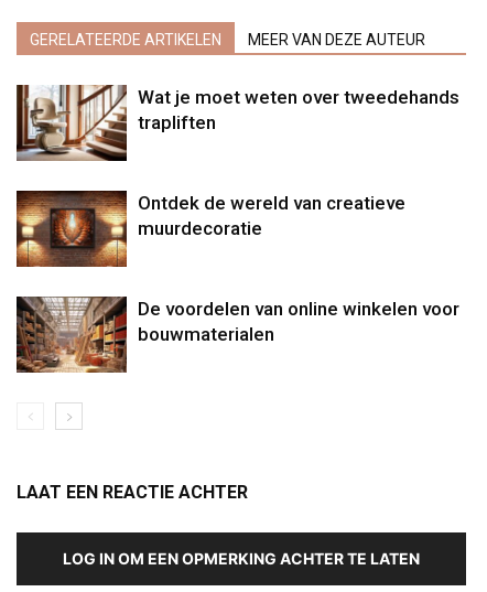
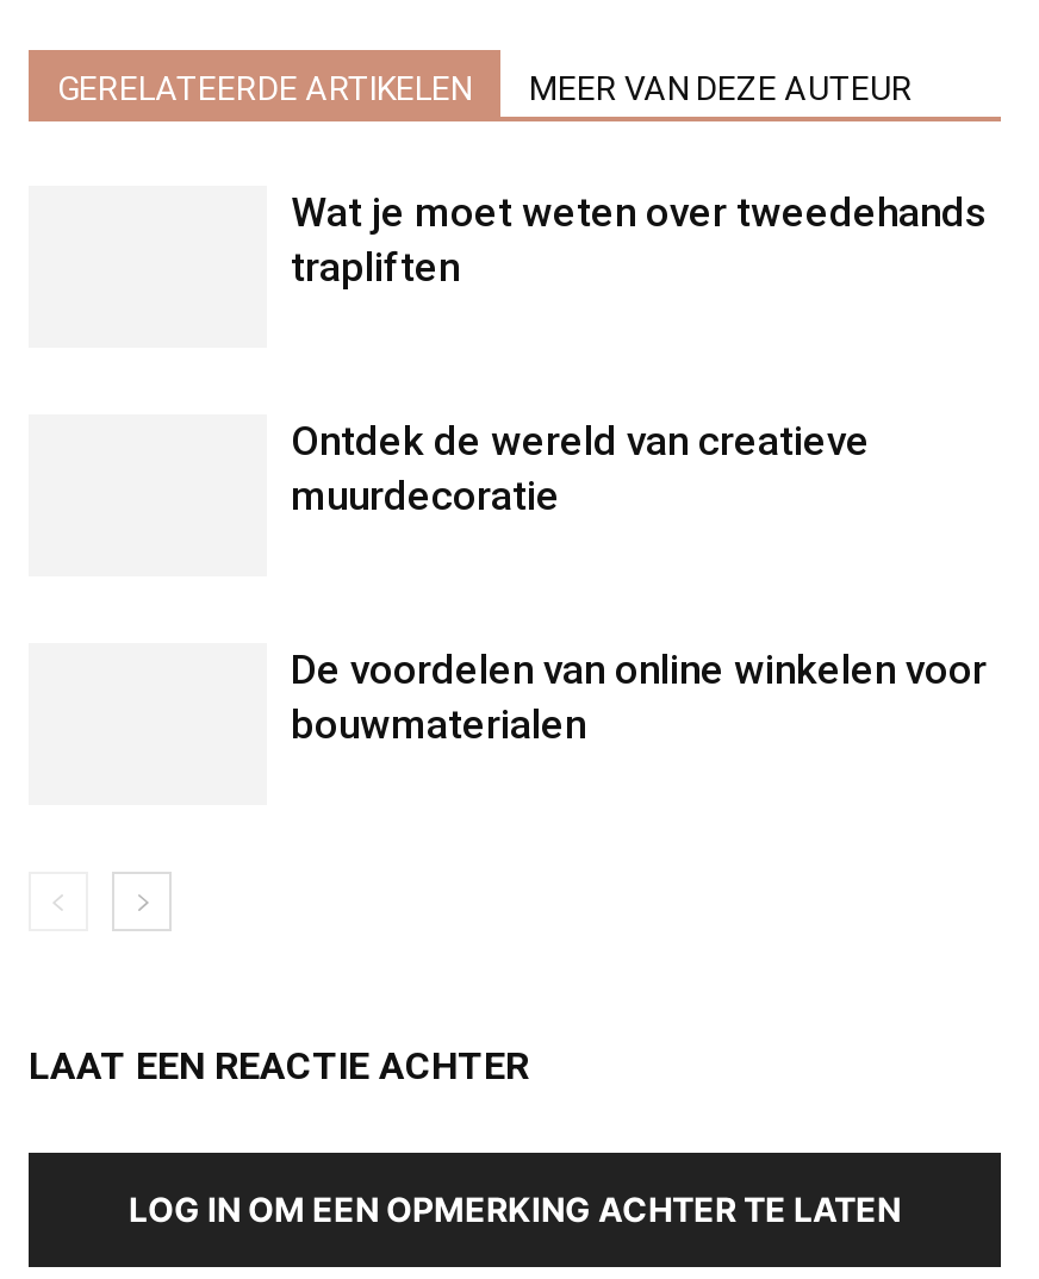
[15,84,128,162] [image] -> none
[15,190,128,268] [image] -> none
[15,295,128,374] [image] -> none

